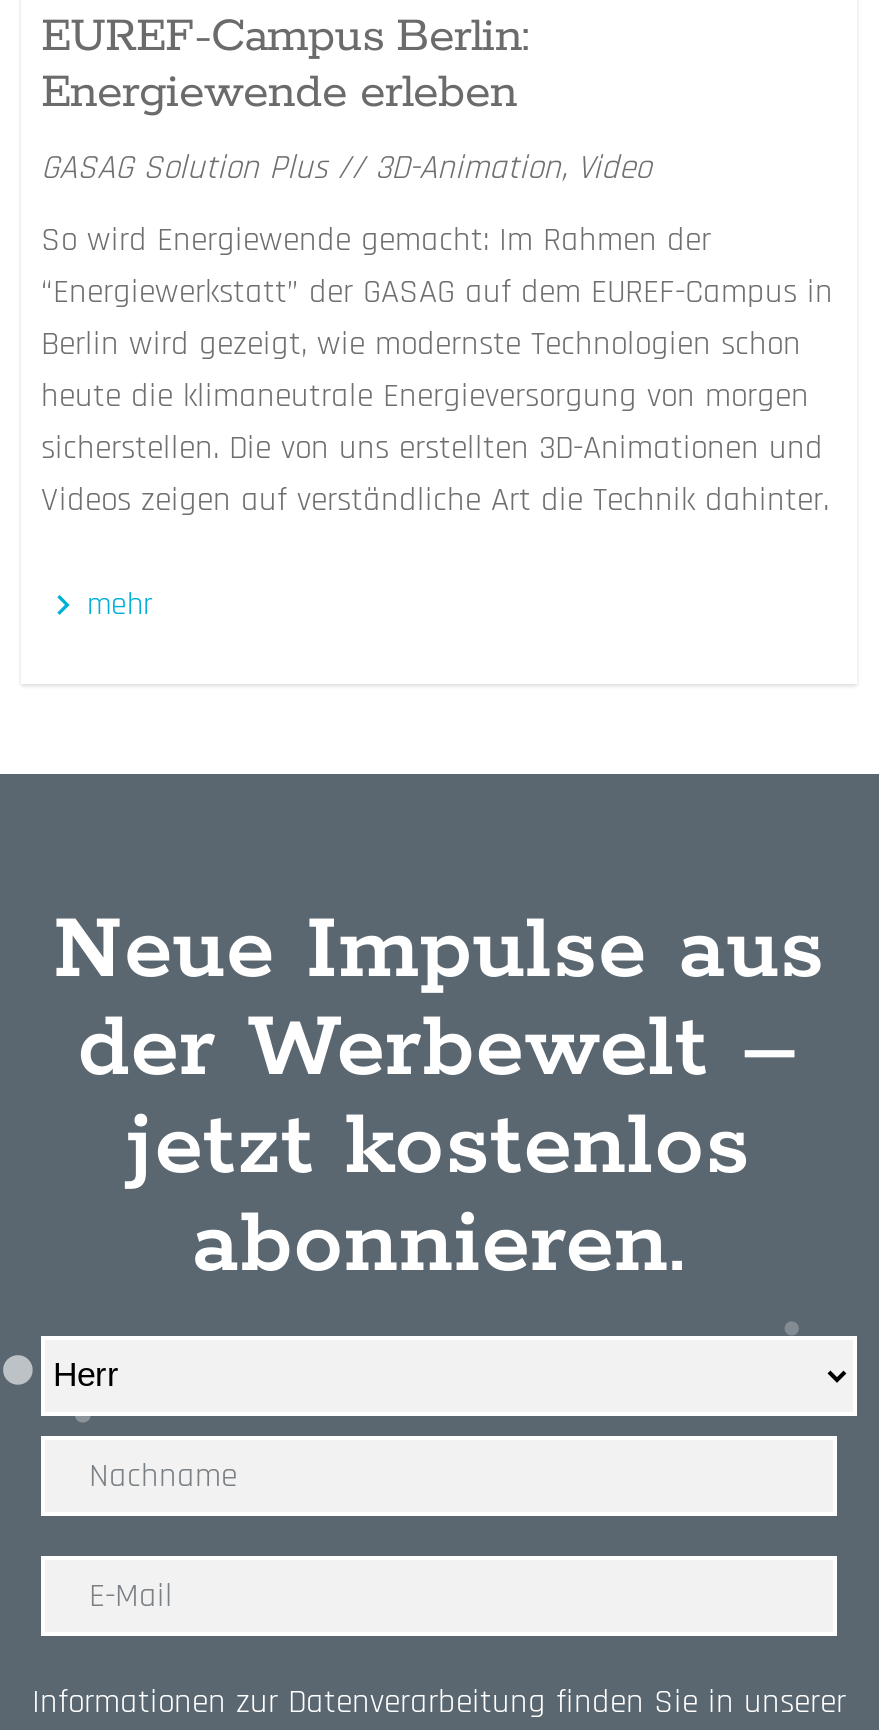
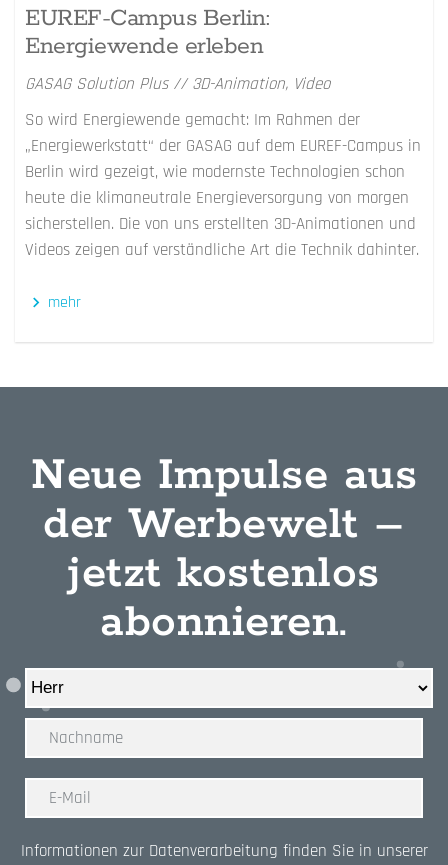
[41,270,833,314] “Energiewerkstatt” der GASAG auf dem EUREF-Campus in -> [25,135,421,157] „Energiewerkstatt“ der GASAG auf dem EUREF-Campus in

